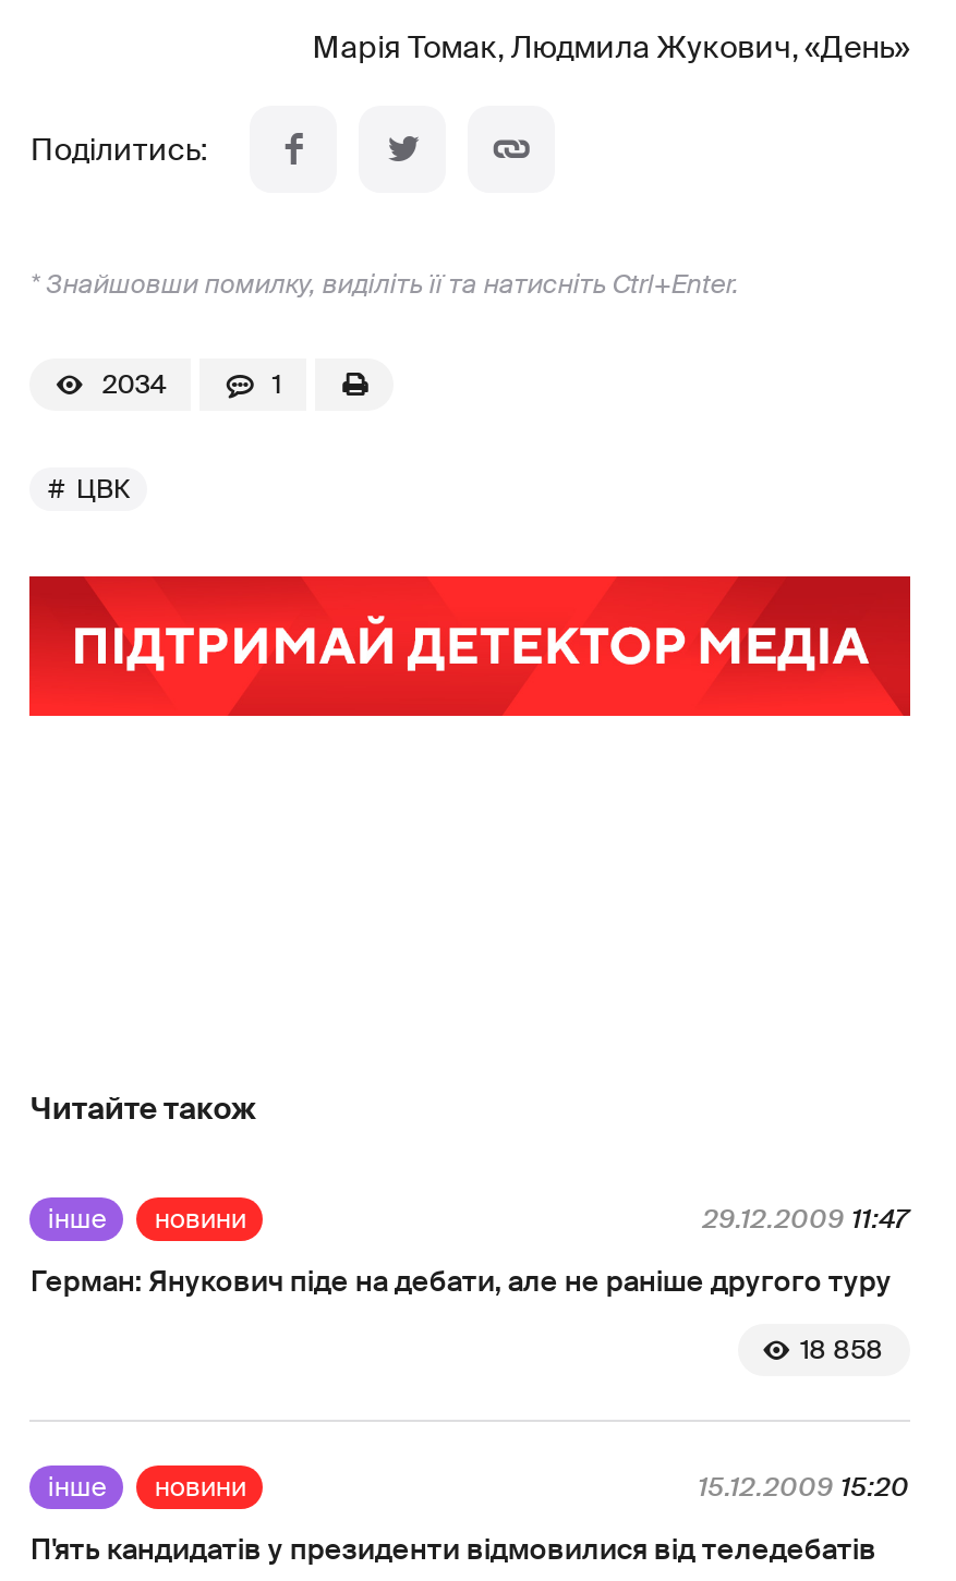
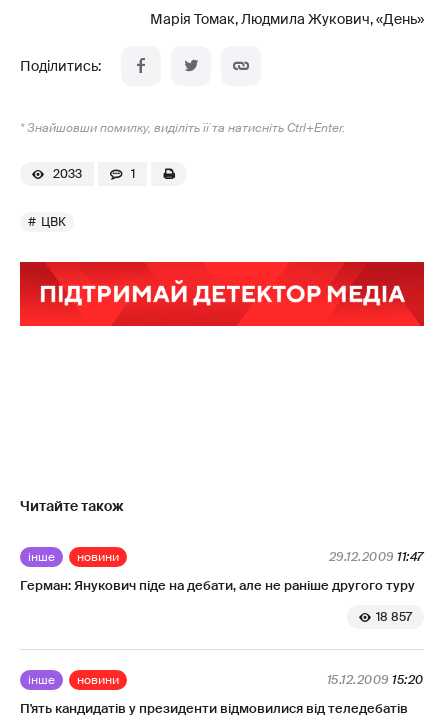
[102,367,165,402] 2034 -> [53,166,82,182] 2033
[800,1333,883,1368] 18 858 -> [376,609,412,625] 18 857

